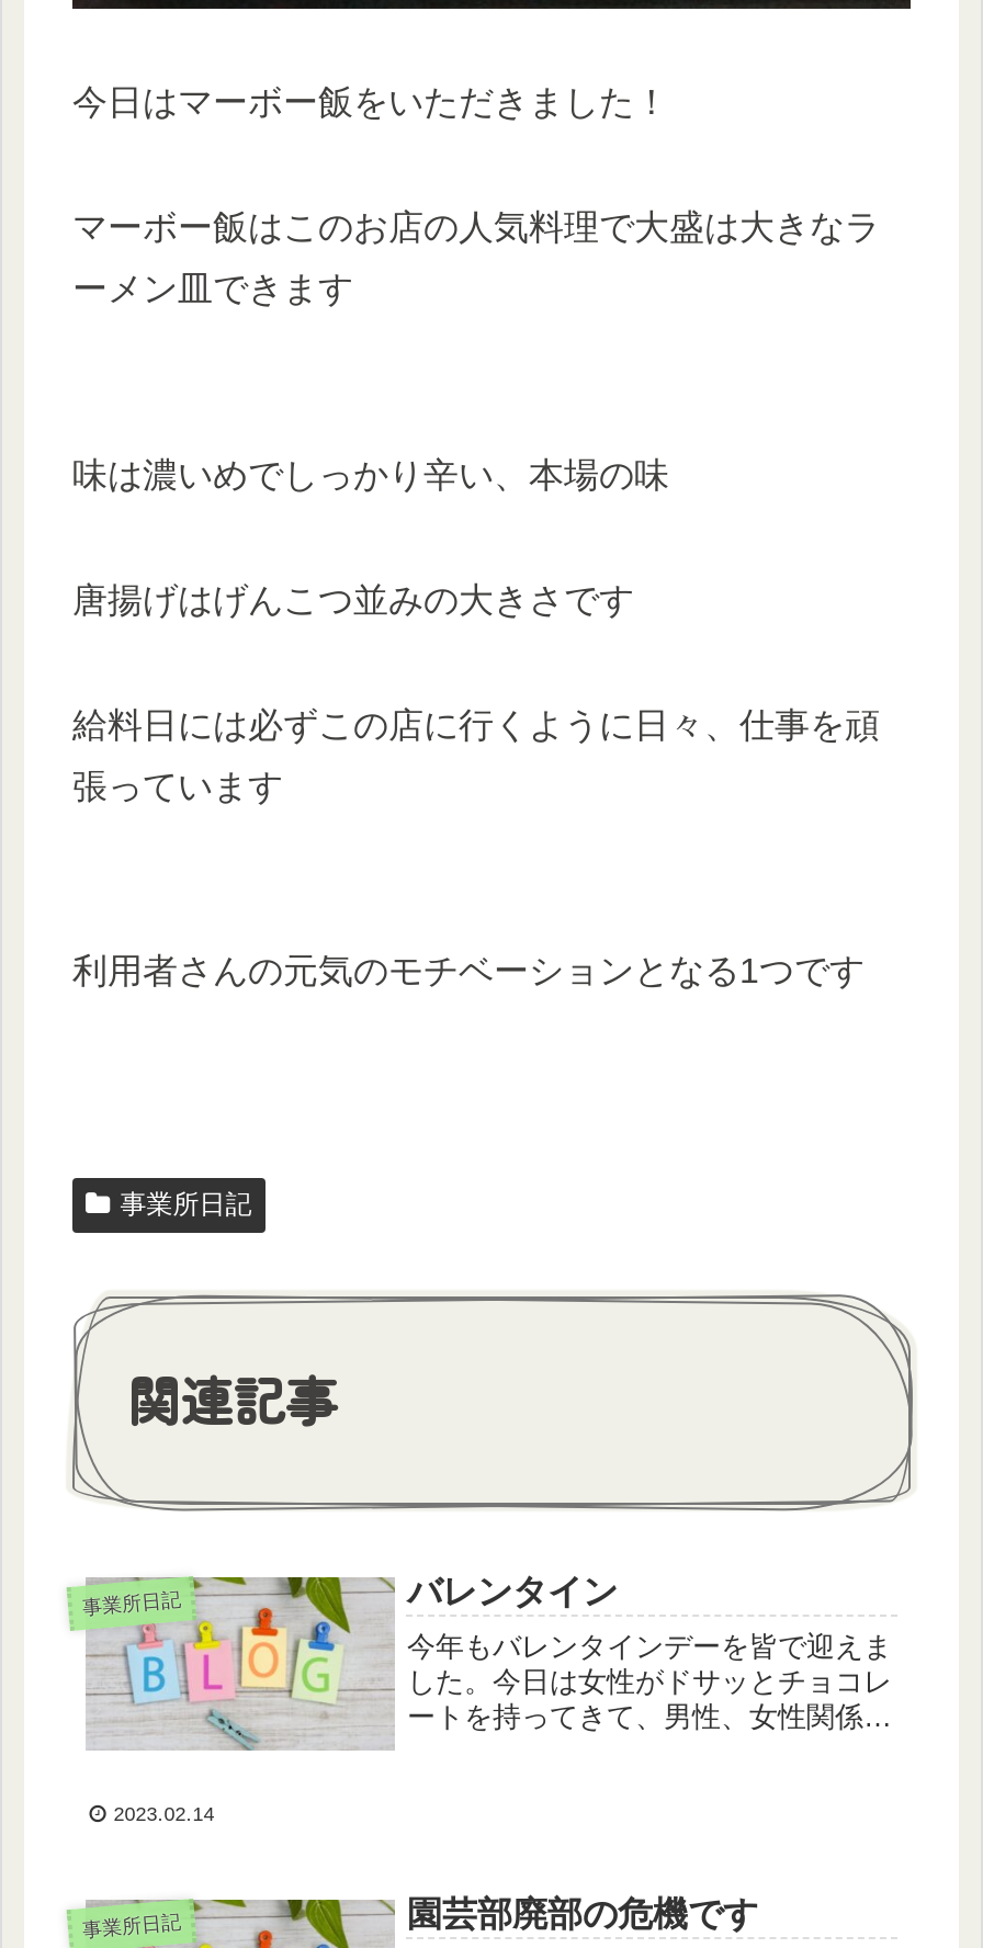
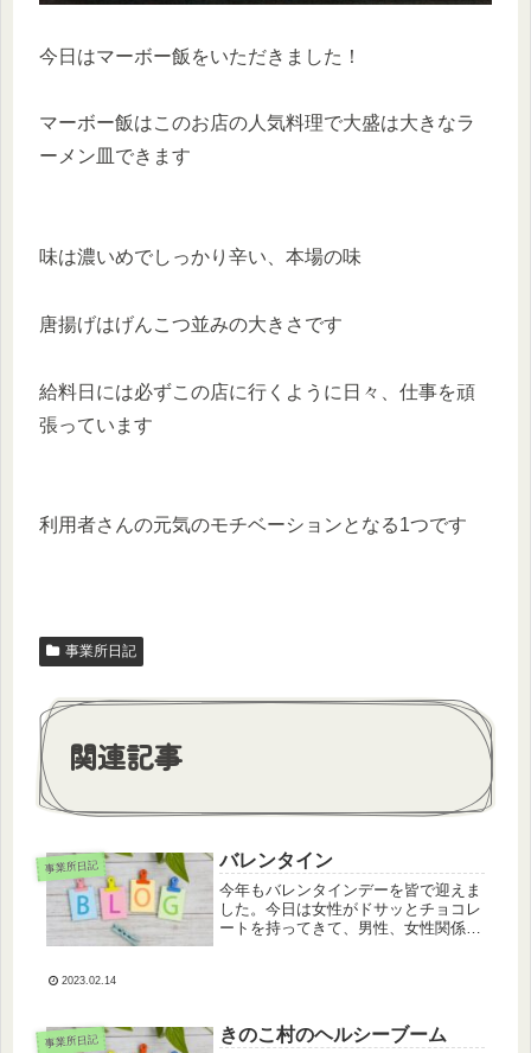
[407,1895,758,1932] 園芸部廃部の危機です -> [220,1024,447,1044] きのこ村のヘルシーブーム

